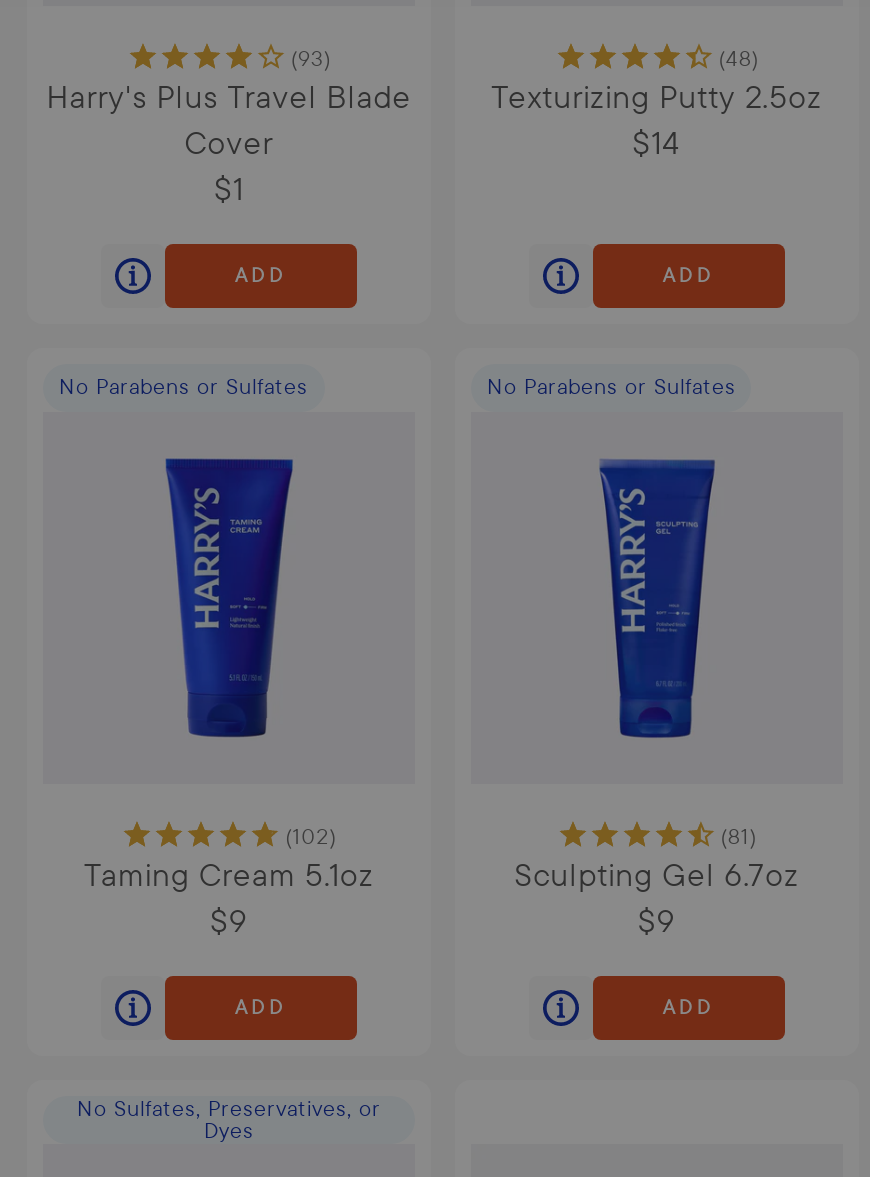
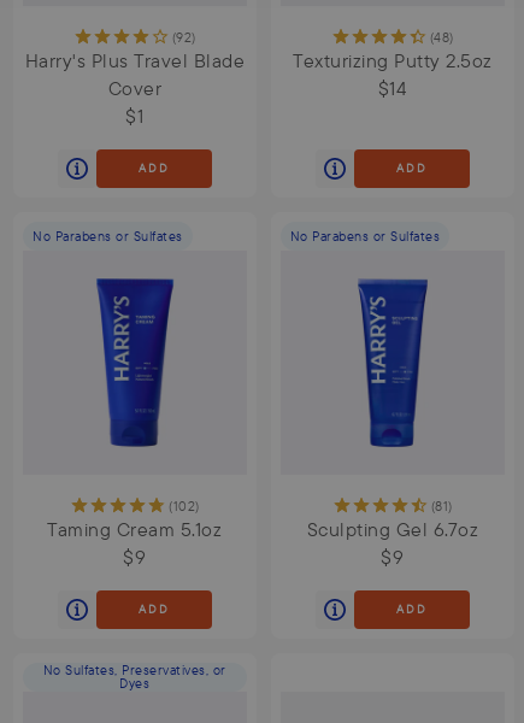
[291,44,331,72] (93) -> [172,29,196,46] (92)

